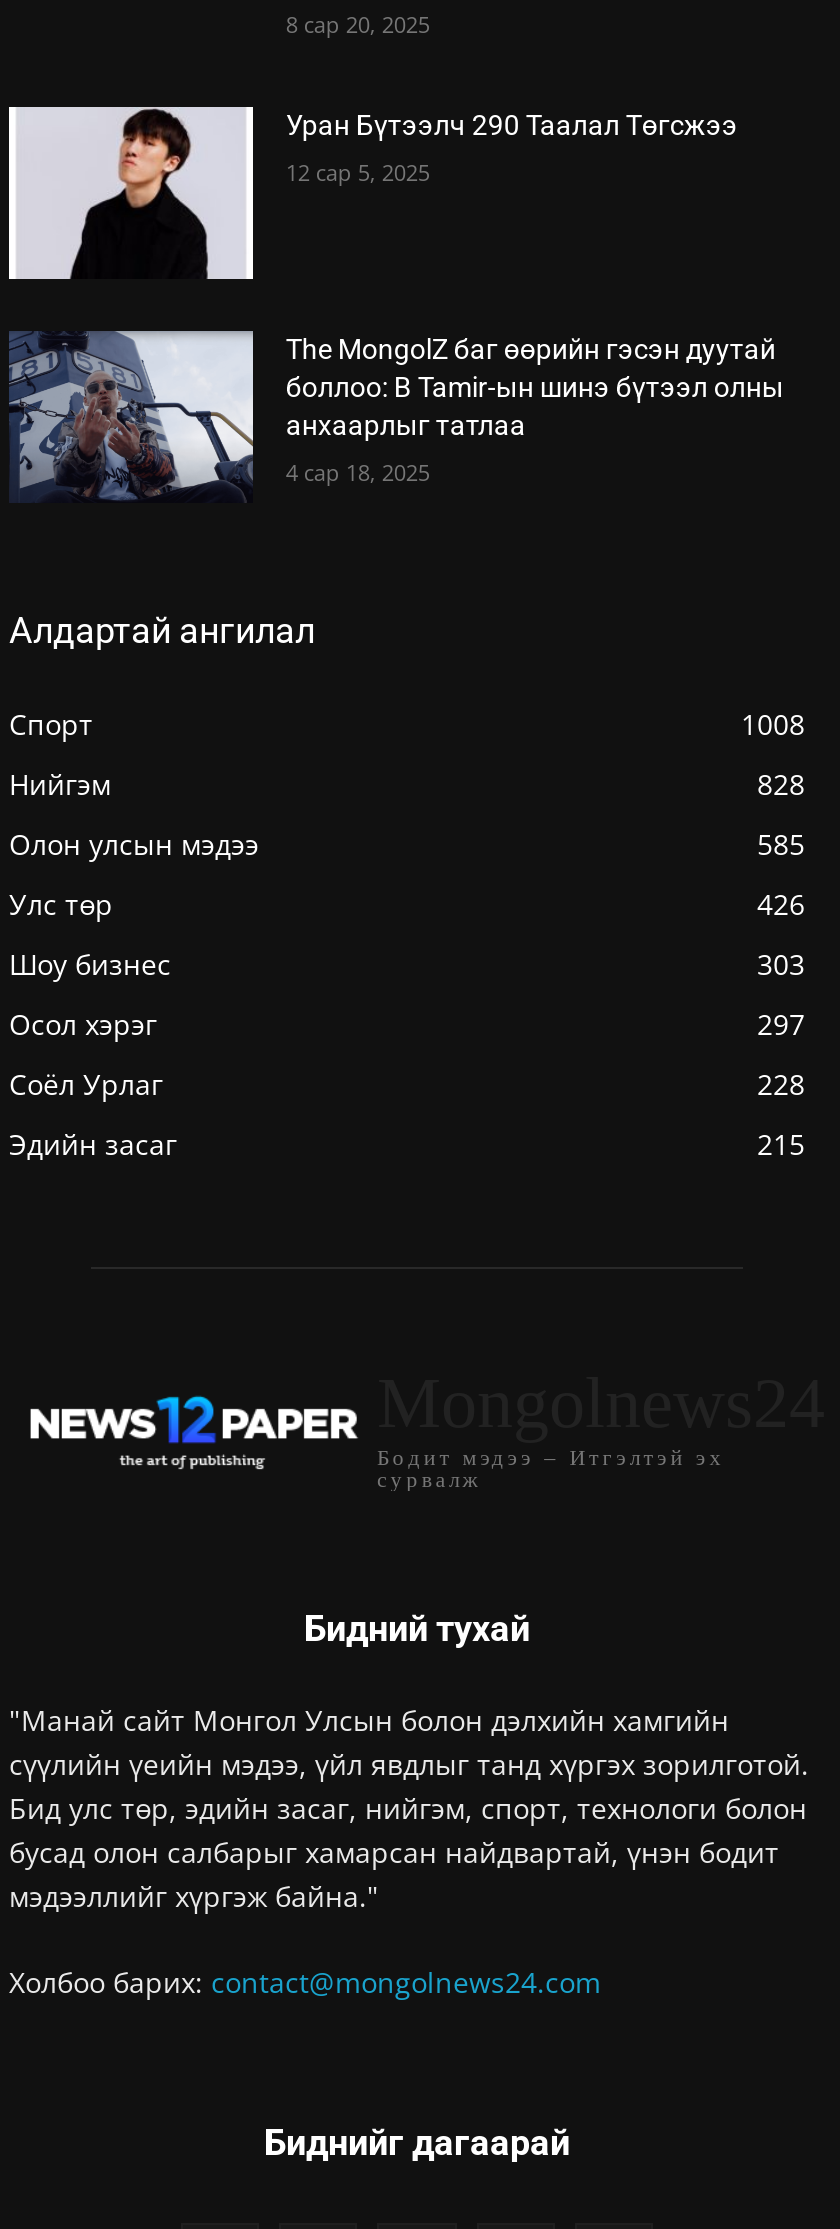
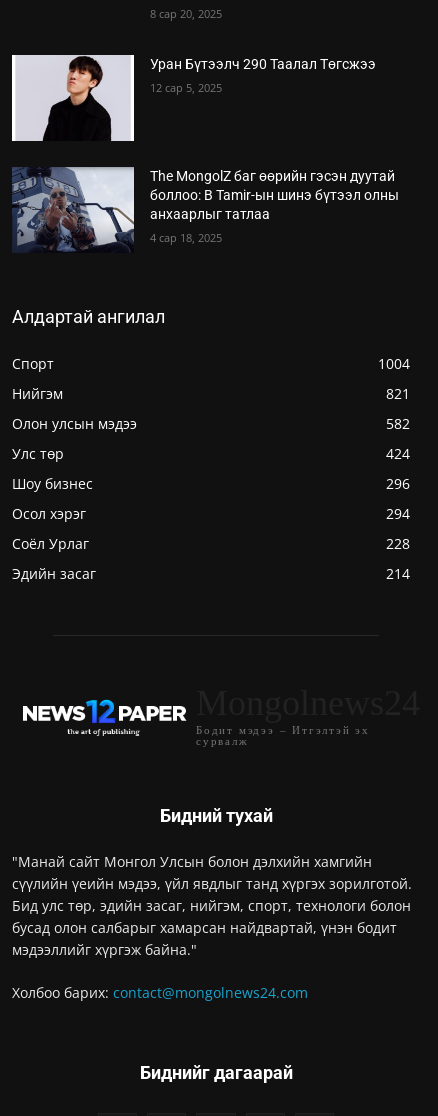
[741,704,805,742] 1008 -> [378,353,410,372] 1004
[757,764,805,802] 828 -> [386,383,410,402] 821
[757,824,805,862] 585 -> [386,413,410,432] 582
[757,884,805,922] 426 -> [386,443,410,462] 424
[757,944,805,982] 303 -> [386,473,410,492] 296
[757,1004,805,1042] 297 -> [386,503,410,522] 294
[757,1124,805,1162] 215 -> [386,563,410,582] 214

